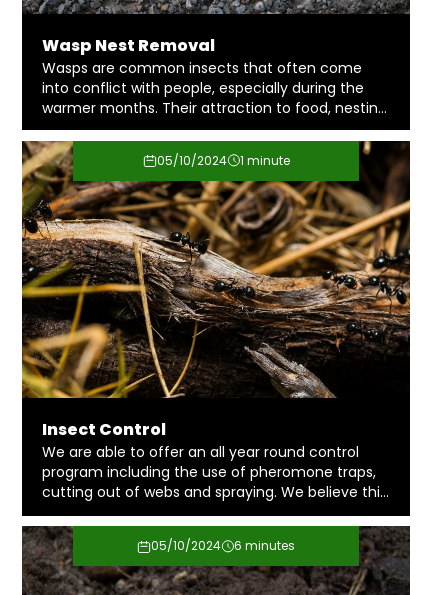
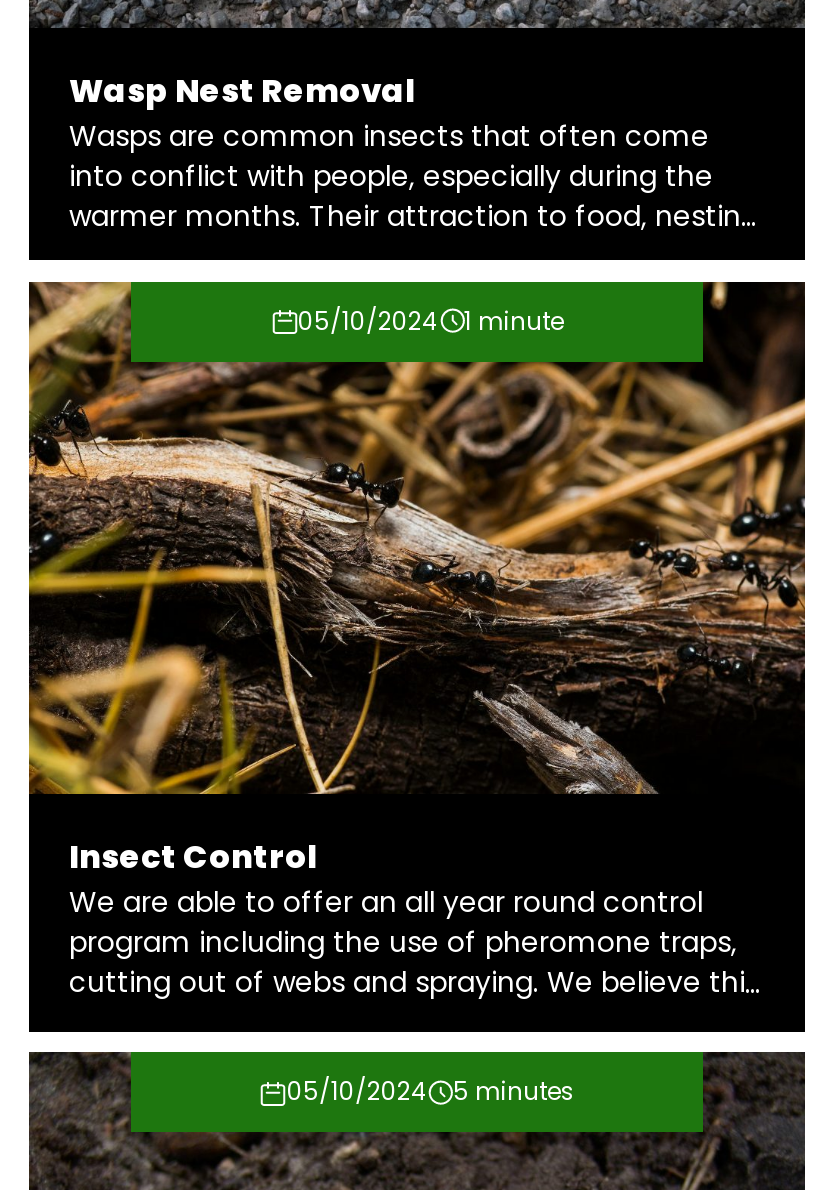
[234,537,295,554] 6 minutes -> [453,1075,575,1109] 5 minutes

